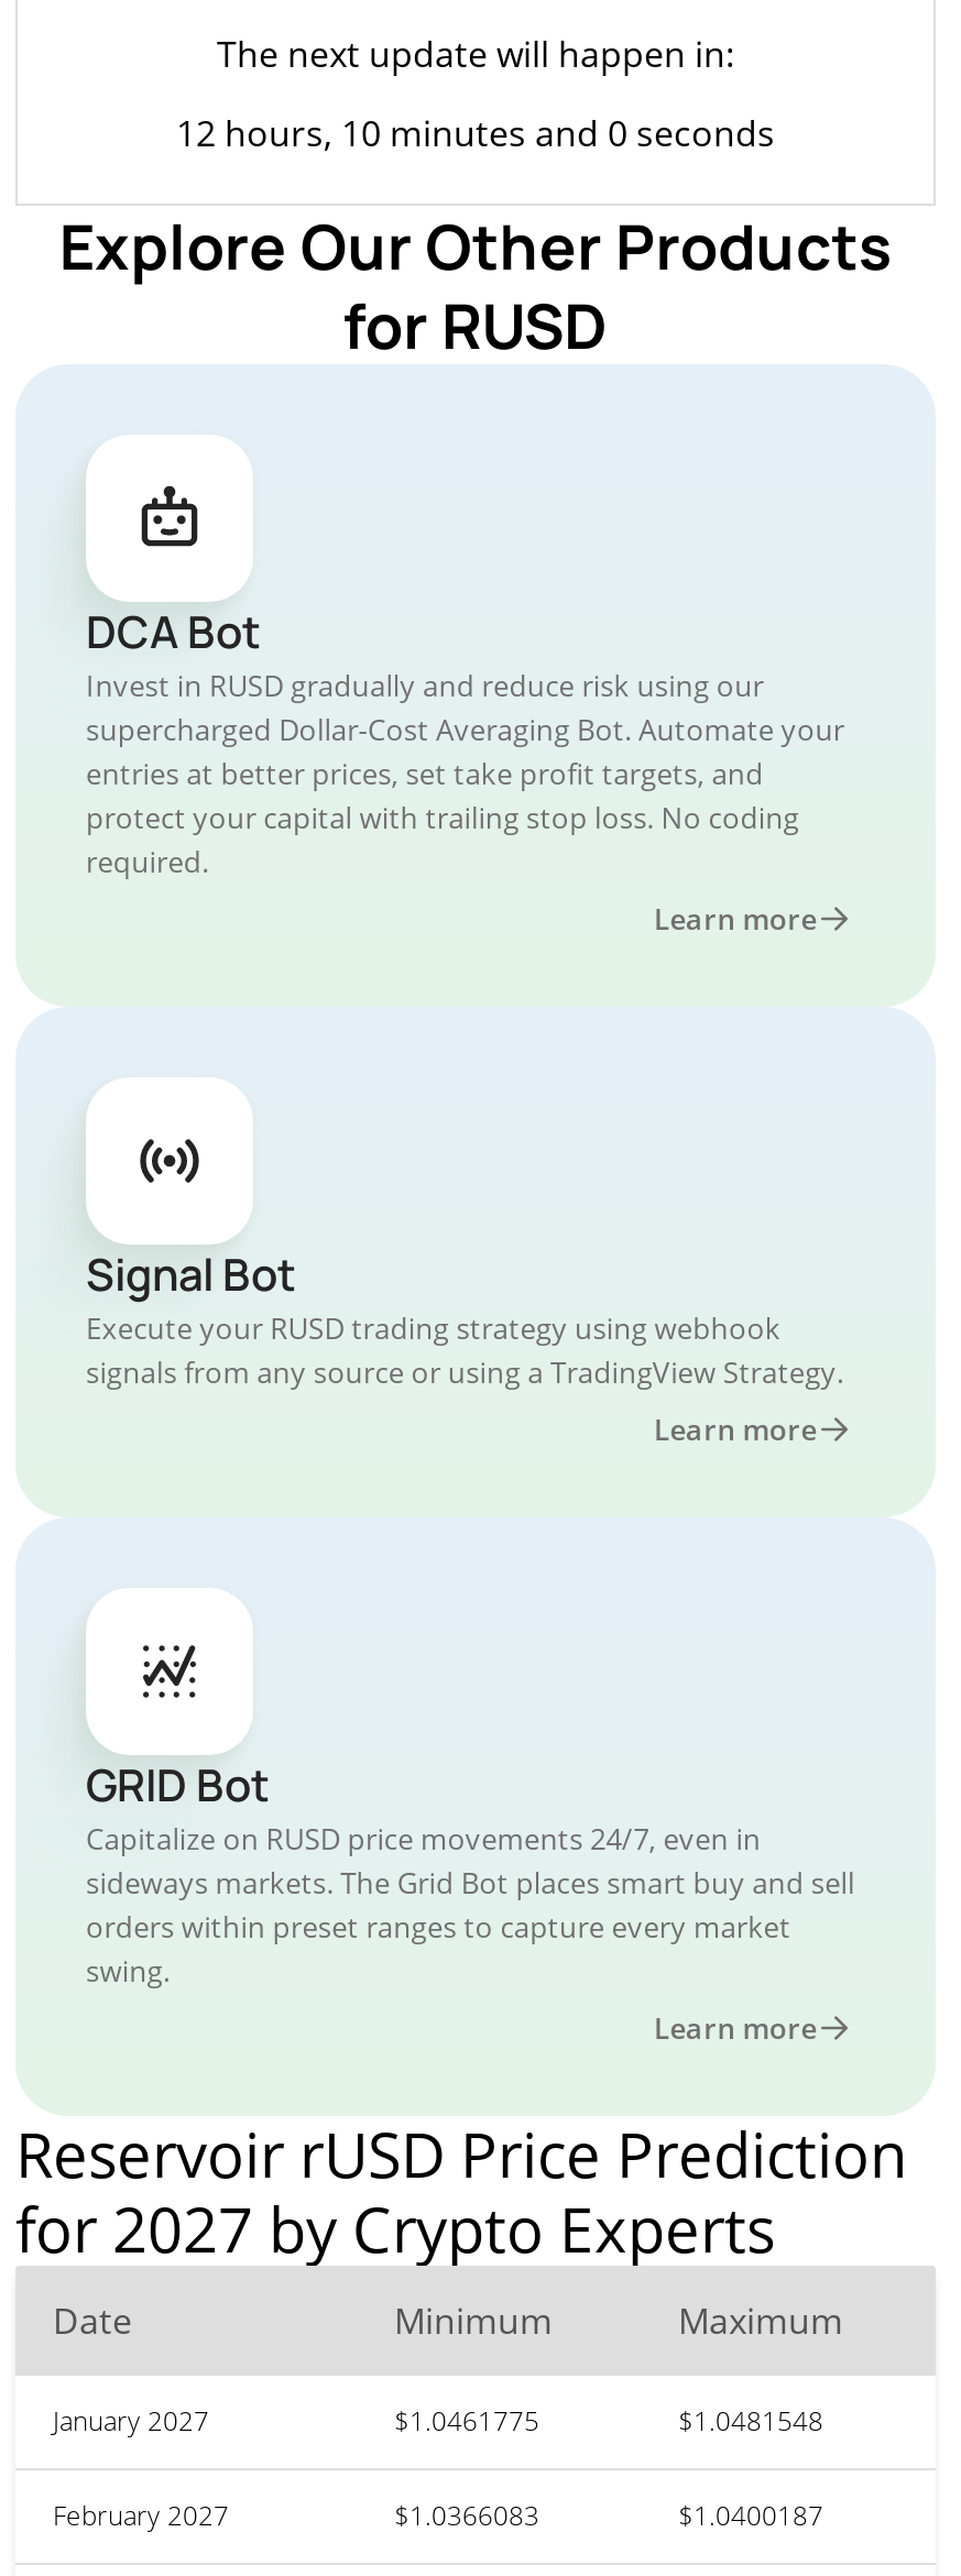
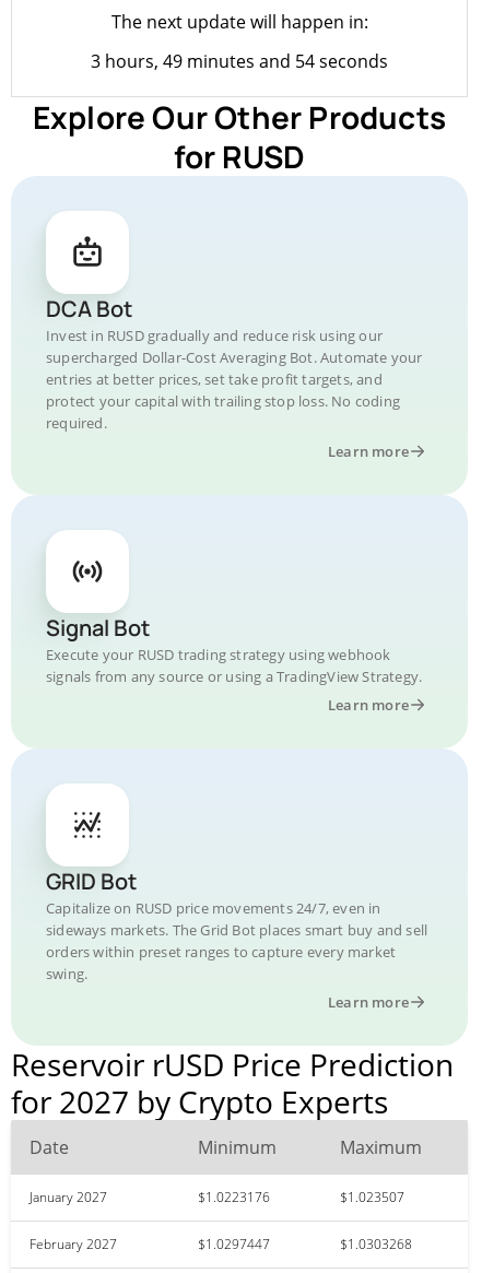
[176,108,775,157] 12 hours, 10 minutes and 0 seconds -> [91,49,388,73] 3 hours, 49 minutes and 54 seconds
[394,2402,539,2439] $1.0461775 -> [198,1188,270,1206] $1.0223176
[678,2402,823,2439] $1.0481548 -> [340,1188,404,1206] $1.023507
[394,2496,539,2534] $1.0366083 -> [198,1235,270,1253] $1.0297447
[678,2496,823,2534] $1.0400187 -> [340,1235,412,1253] $1.0303268

